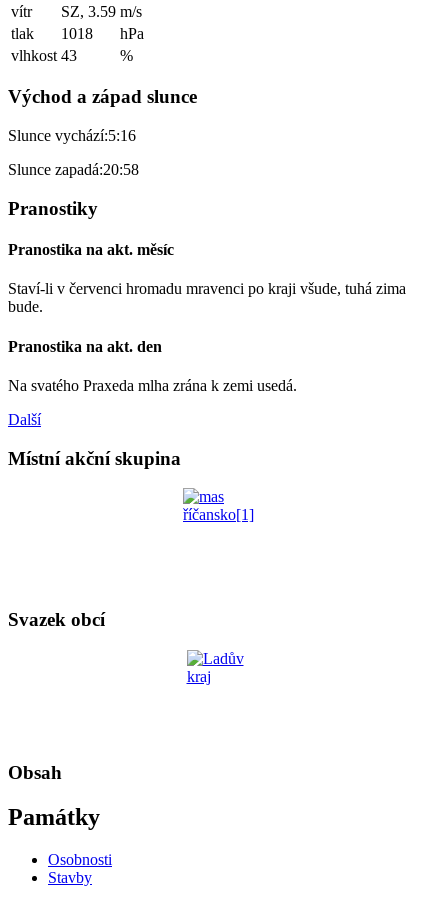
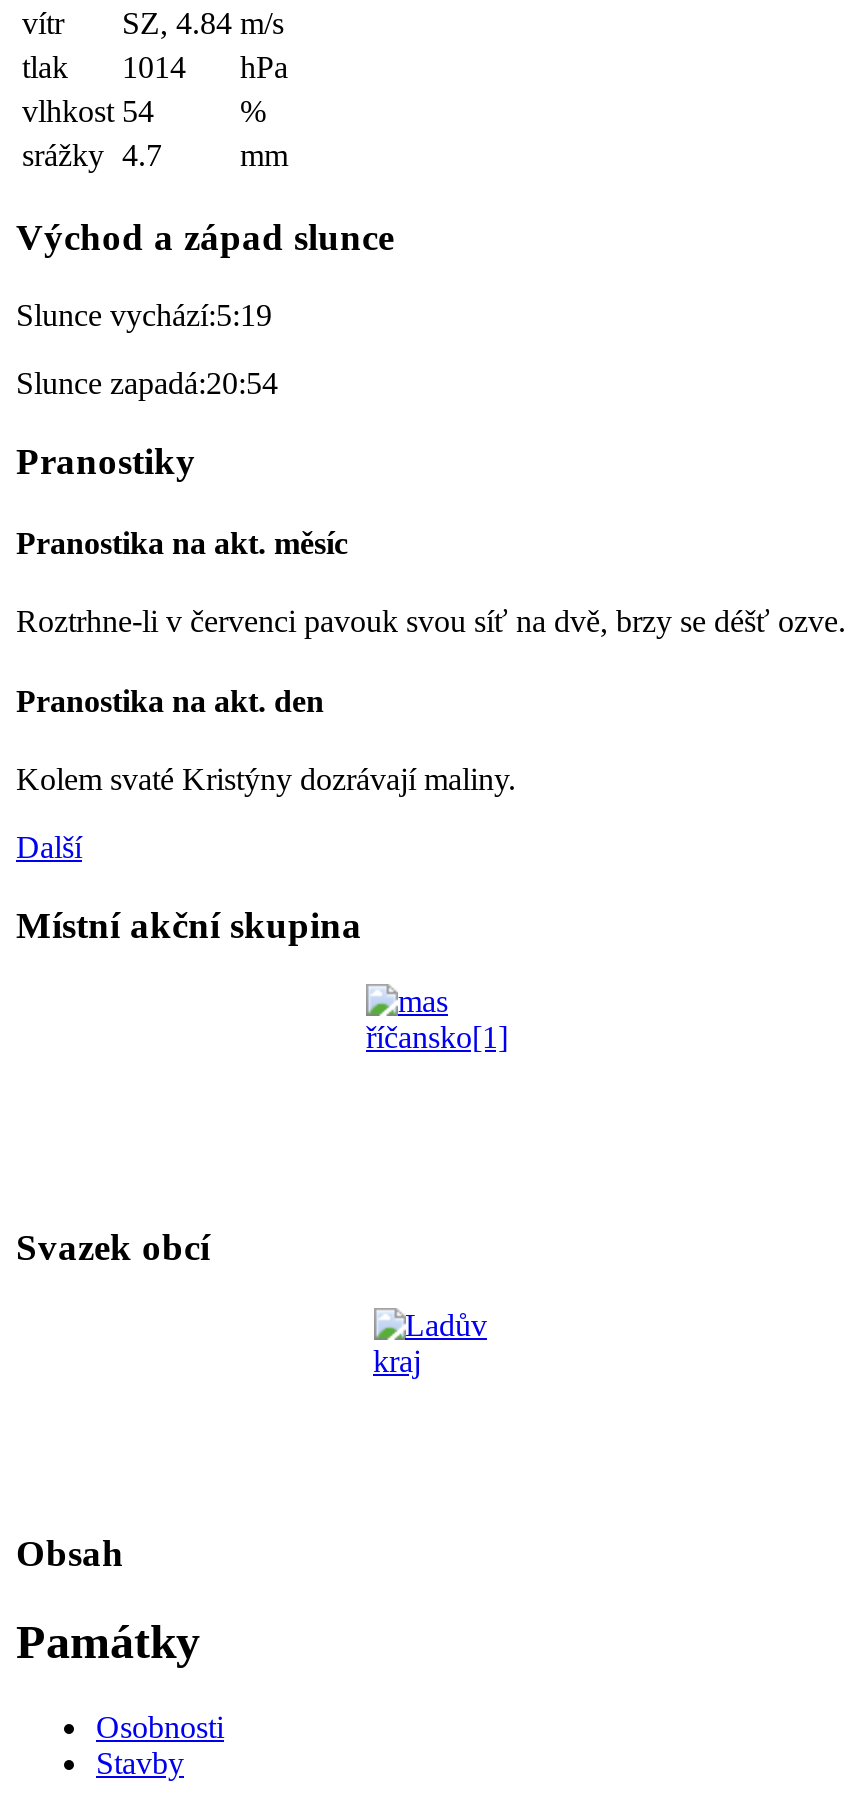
[11,3,142,20] vítr SZ, 3.59 m/s -> [22,5,284,39] vítr SZ, 4.84 m/s
[11,25,144,42] tlak 1018 hPa -> [22,49,288,83] tlak 1014 hPa
[11,47,77,64] vlhkost 43 -> [22,93,154,127] vlhkost 54
none -> [22,137,288,171] srážky 4.7 | mm
moved [8,86,197,107] -> [16,217,394,259]: Východ a západ slunce
[8,127,136,144] Slunce vychází:5:16 -> [16,298,272,332] Slunce vychází:5:19
[8,161,139,178] Slunce zapadá:20:58 -> [16,366,278,400] Slunce zapadá:20:54
moved [8,198,174,258] -> [16,440,348,560]: Pranostiky | Pranostika na akt. měsíc
[8,280,406,315] Staví-li v červenci hromadu mravenci po kraji všude, tuhá zima | bude. -> [16,605,846,639] Roztrhne-li v červenci pavouk svou síť na dvě, brzy se déšť ozve.
[8,377,297,394] Na svatého Praxeda mlha zrána k zemi usedá. -> [16,762,516,796] Kolem svaté Kristýny dozrávají maliny.

